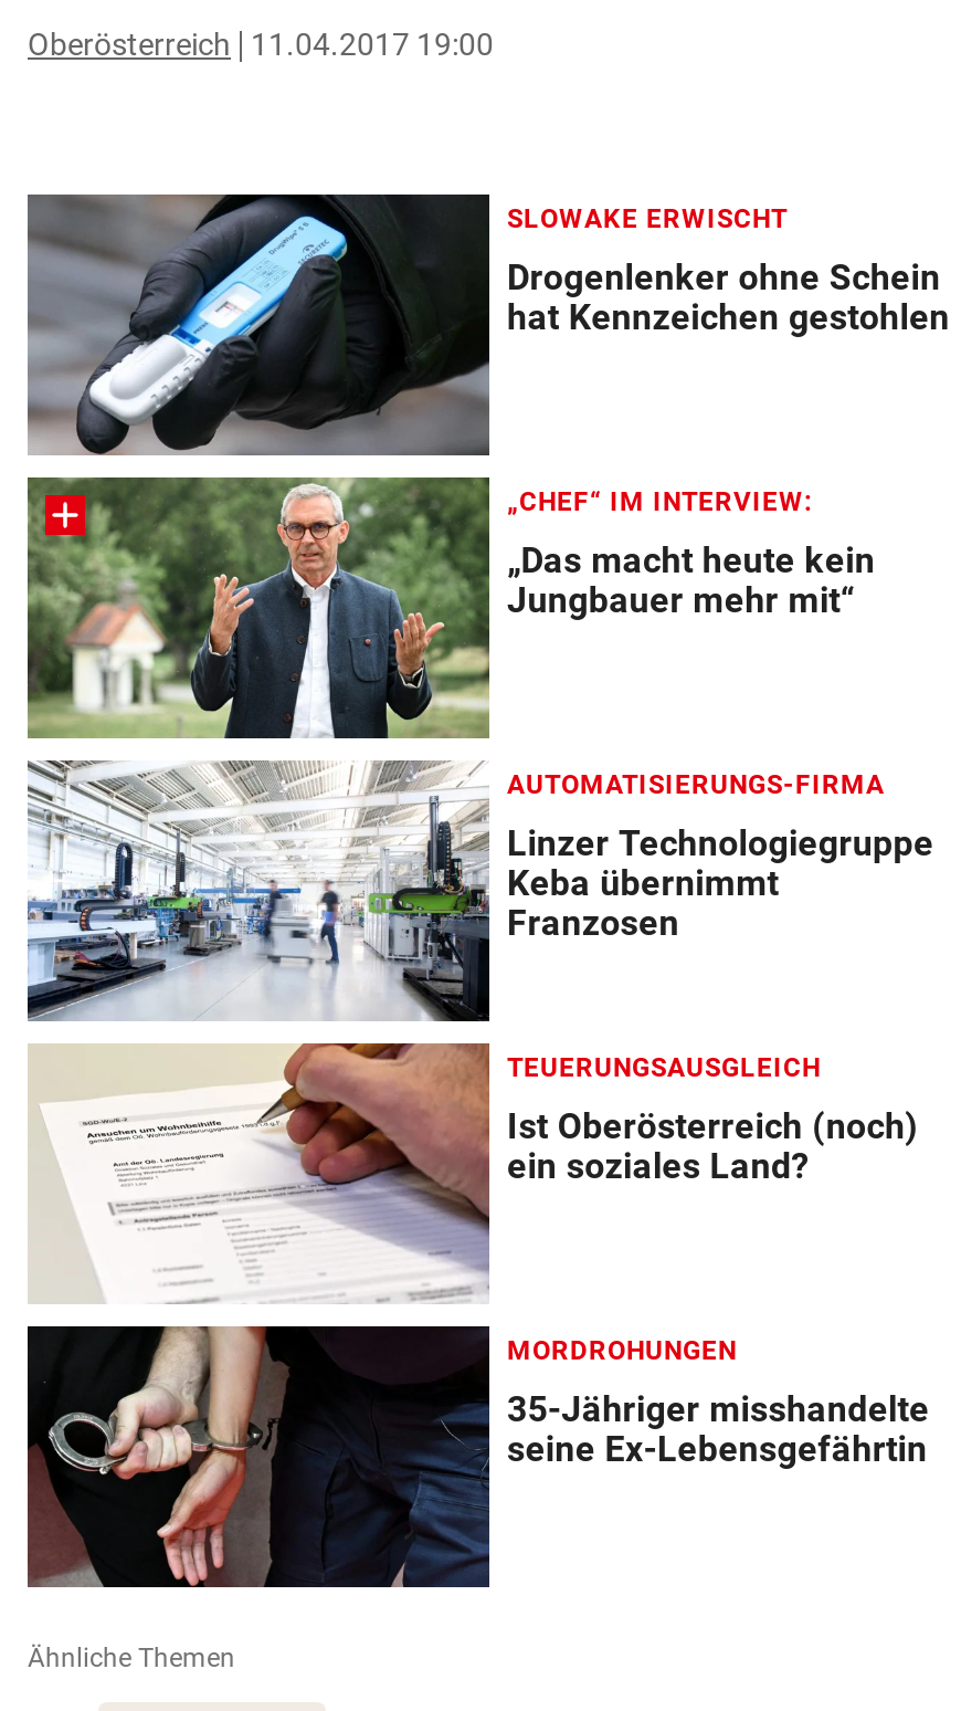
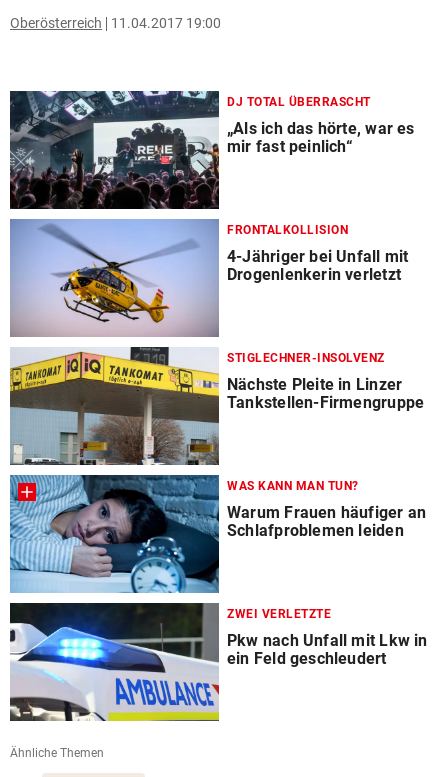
[28,192,788,455] [image] | SLOWAKE ERWISCHT -> [10,90,370,209] [image] | DJ TOTAL ÜBERRASCHT
[507,256,950,338] Drogenlenker ohne Schein | hat Kennzeichen gestohlen -> [227,119,415,156] „Als ich das hörte, war es | mir fast peinlich“
[25,475,812,741] [image] | „CHEF“ IM INTERVIEW: -> [9,218,348,337] [image] | FRONTALKOLLISION
[507,540,875,621] „Das macht heute kein | Jungbauer mehr mit“ -> [227,247,408,284] 4-Jähriger bei Unfall mit | Drogenlenkerin verletzt
[28,758,885,1021] [image] | AUTOMATISIERUNGS-FIRMA -> [9,346,384,466] [image] | STIGLECHNER-INSOLVENZ
[507,823,934,944] Linzer Technologiegruppe | Keba übernimmt | Franzosen -> [227,375,424,412] Nächste Pleite in Linzer | Tankstellen-Firmengruppe
[28,1041,821,1304] [image] | TEUERUNGSAUSGLEICH -> [9,474,358,594] [image] | WAS KANN MAN TUN?
[507,1106,919,1188] Ist Oberösterreich (noch) | ein soziales Land? -> [227,503,426,540] Warum Frauen häufiger an | Schlafproblemen leiden
[25,1324,737,1589] [image] | MORDROHUNGEN -> [10,602,331,722] [image] | ZWEI VERLETZTE
[507,1389,929,1471] 35-Jähriger misshandelte | seine Ex-Lebensgefährtin -> [227,631,428,668] Pkw nach Unfall mit Lkw in | ein Feld geschleudert

